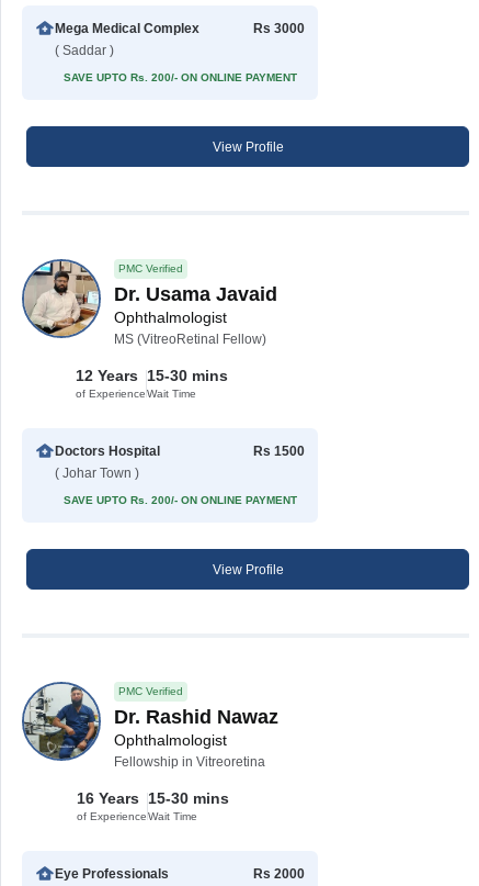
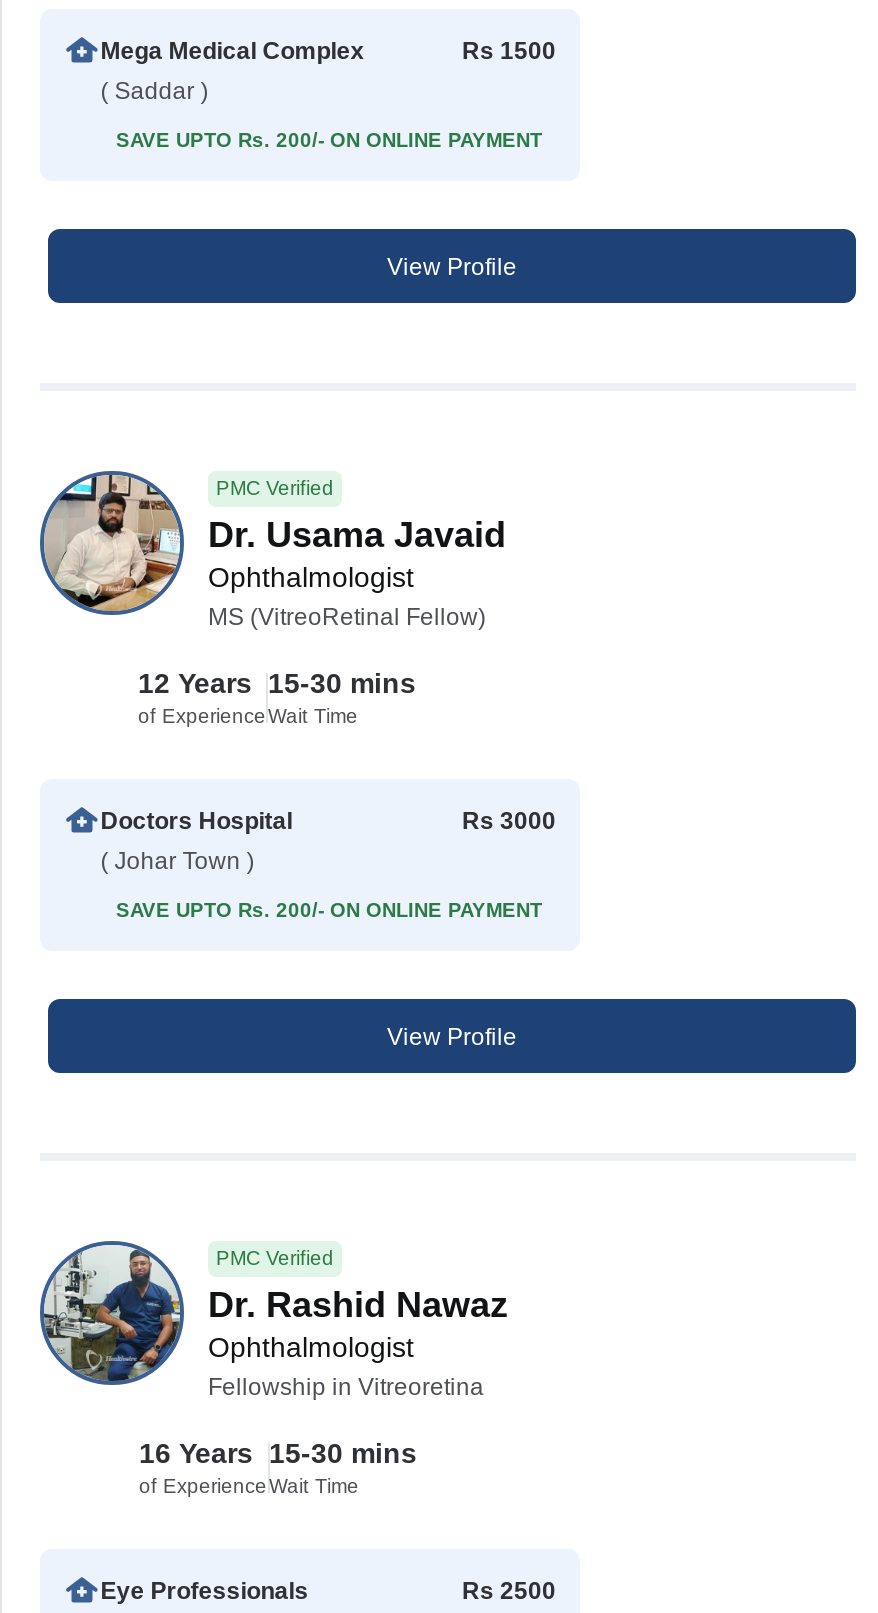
[253,21,305,36] Rs 3000 -> [462,37,556,65] Rs 1500
[253,443,305,459] Rs 1500 -> [462,807,556,835] Rs 3000
[253,866,305,881] Rs 2000 -> [462,1577,556,1605] Rs 2500

